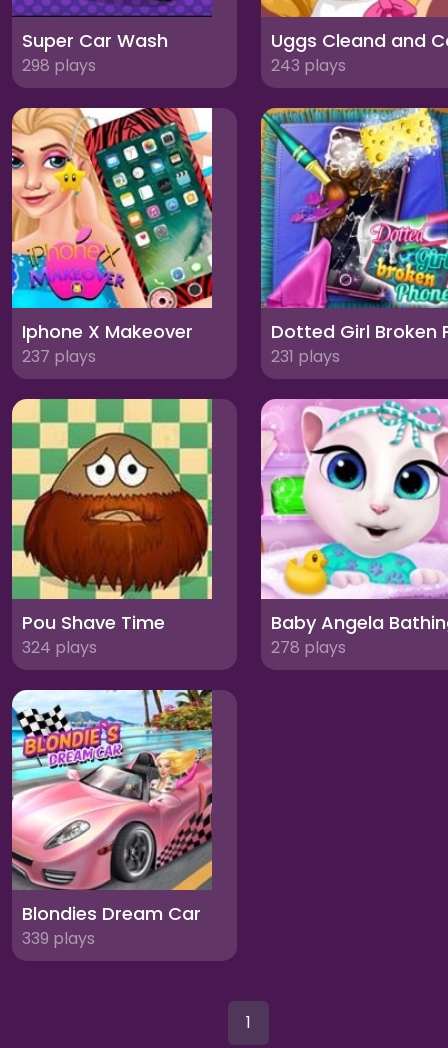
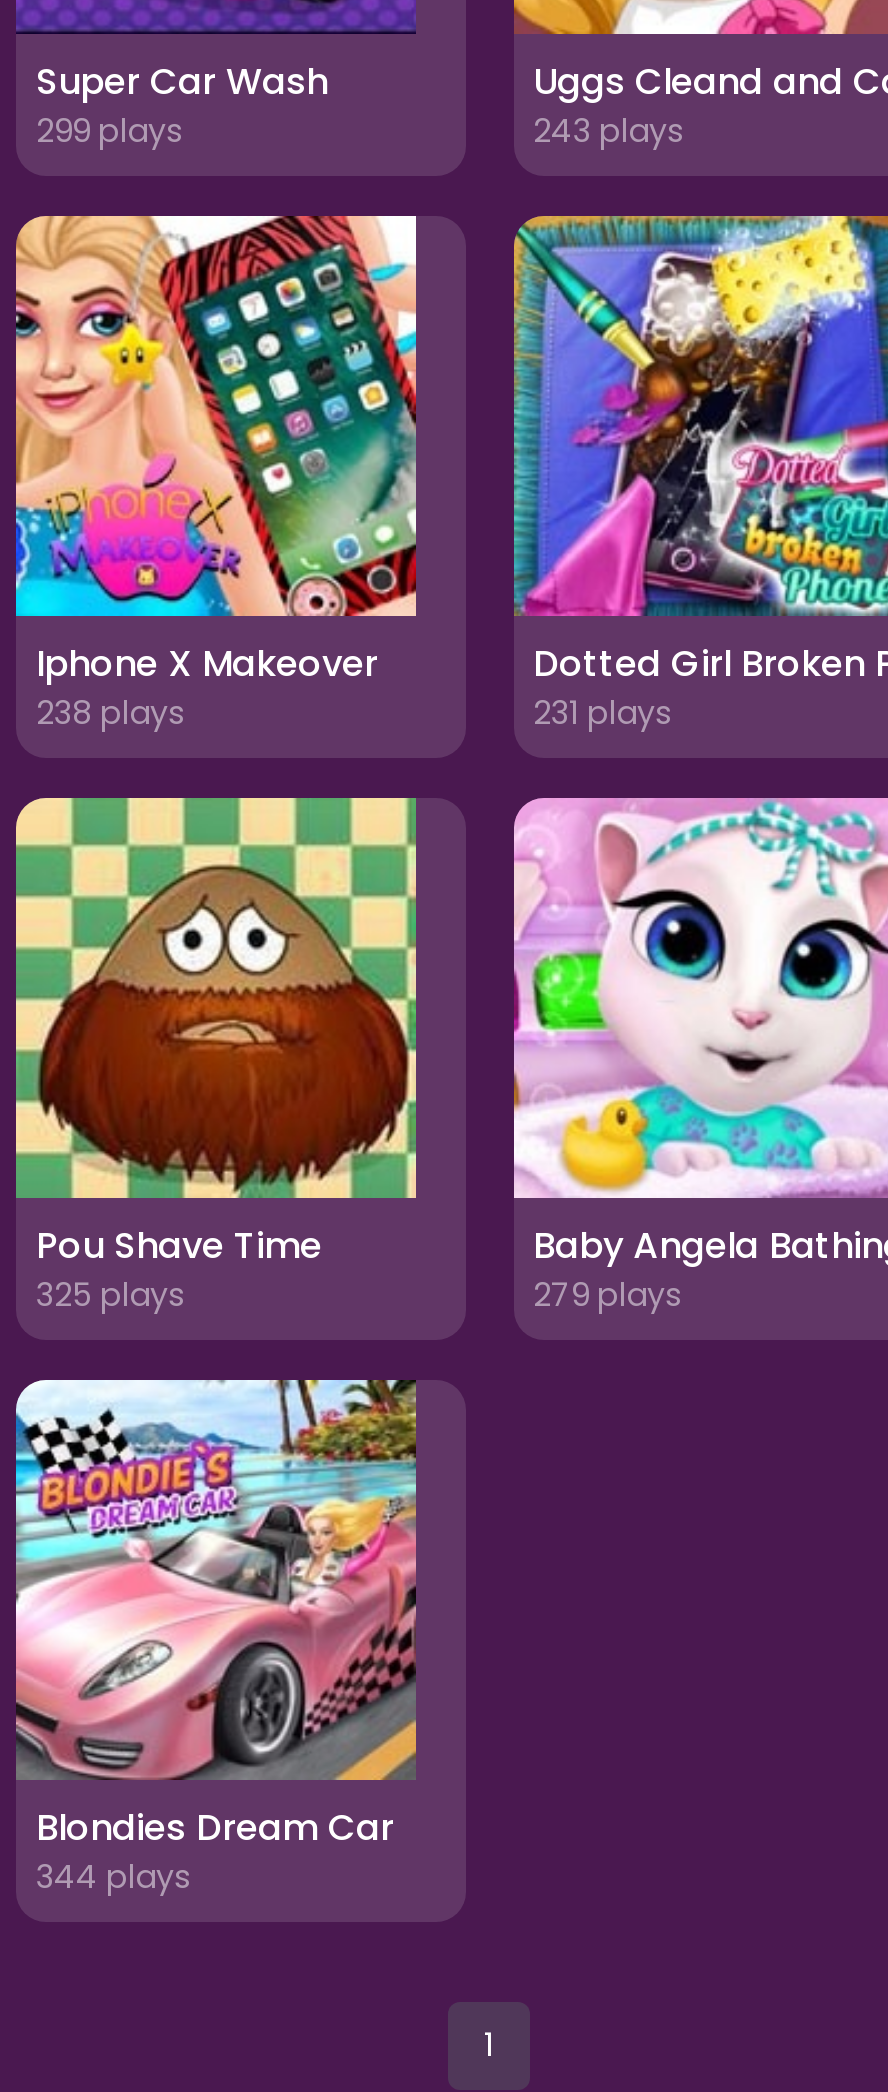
[22,54,96,77] 298 plays -> [36,108,182,154] 299 plays
[22,345,96,368] 237 plays -> [36,690,184,736] 238 plays
[22,636,97,659] 324 plays -> [36,1272,184,1318] 325 plays
[270,636,345,659] 278 plays -> [533,1272,681,1318] 279 plays
[22,927,95,950] 339 plays -> [36,1854,190,1900] 344 plays

